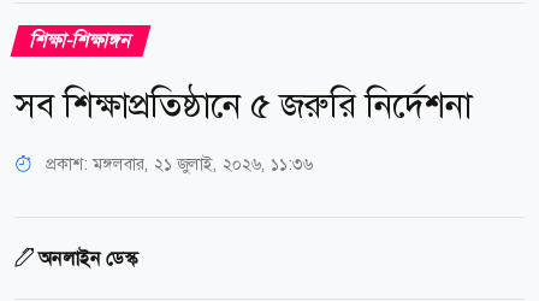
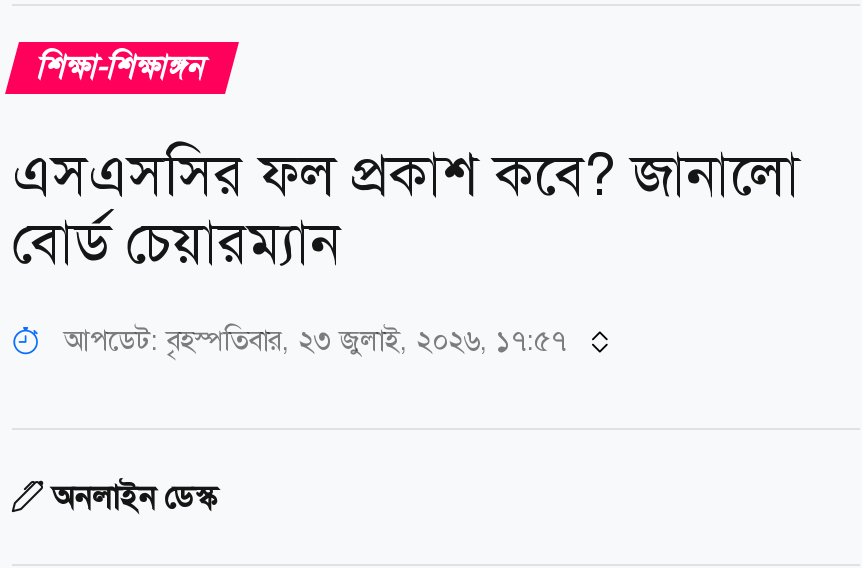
[14,83,472,128] সব শিক্ষাপ্রতিষ্ঠানে ৫ জরুরি নির্দেশনা -> [12,138,800,280] এসএসসির ফল প্রকাশ কবে? জানালো | বোর্ড চেয়ারম্যান
[41,153,313,174] প্রকাশ: মঙ্গলবার, ২১ জুলাই, ২০২৬, ১১:৩৬ -> [64,322,566,358] আপডেট: বৃহস্পতিবার, ২৩ জুলাই, ২০২৬, ১৭:৫৭

